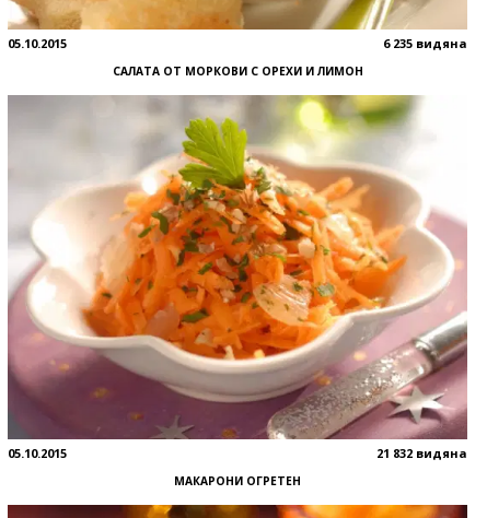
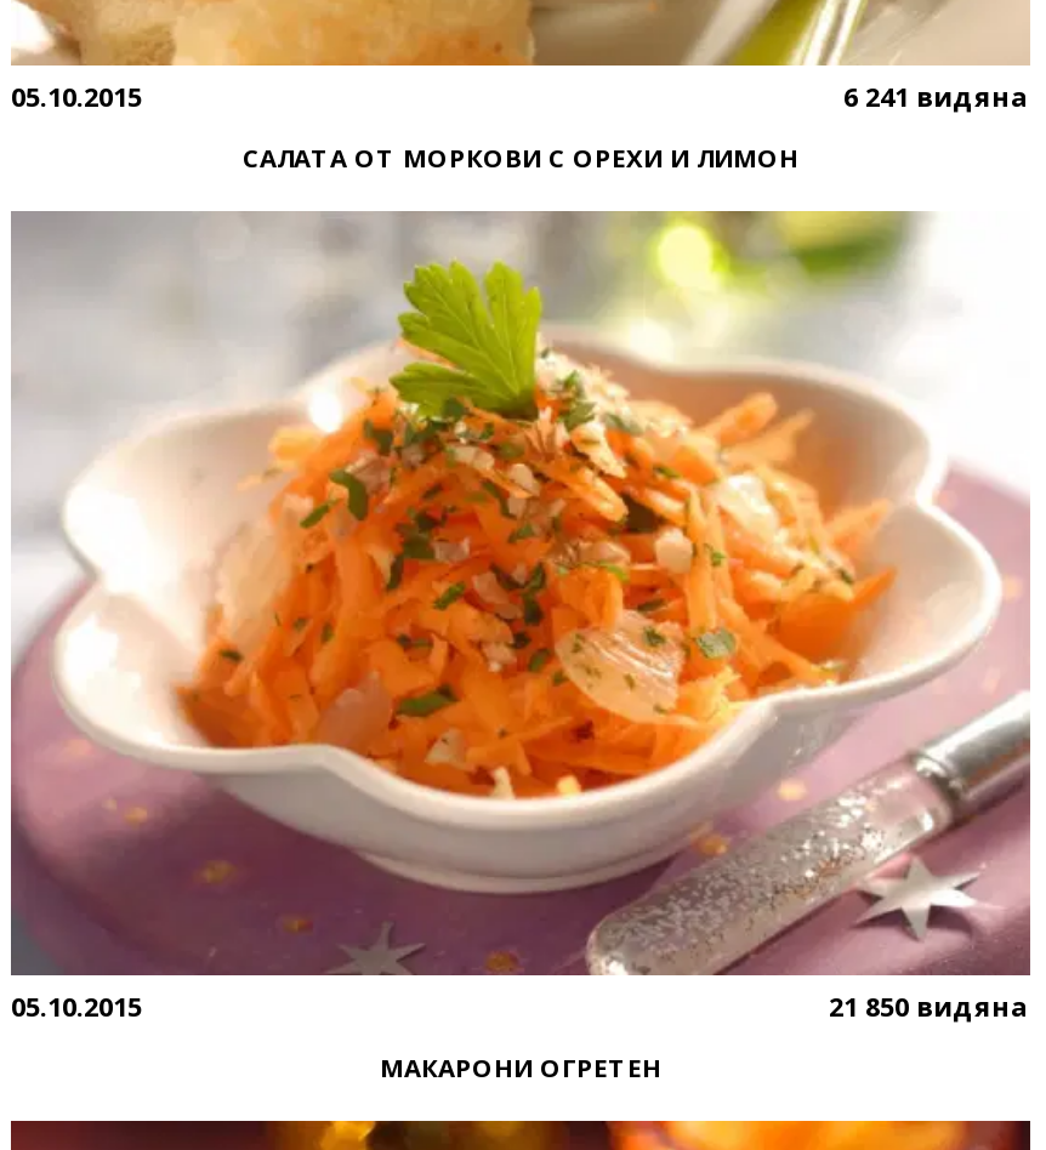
[383,35,467,51] 6 235 видяна -> [843,77,1030,114] 6 241 видяна
[376,445,467,461] 21 832 видяна -> [829,987,1030,1024] 21 850 видяна

